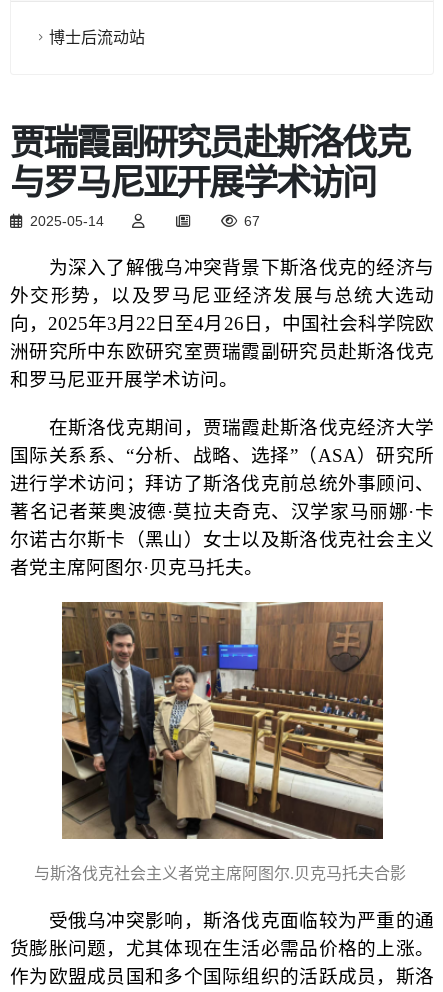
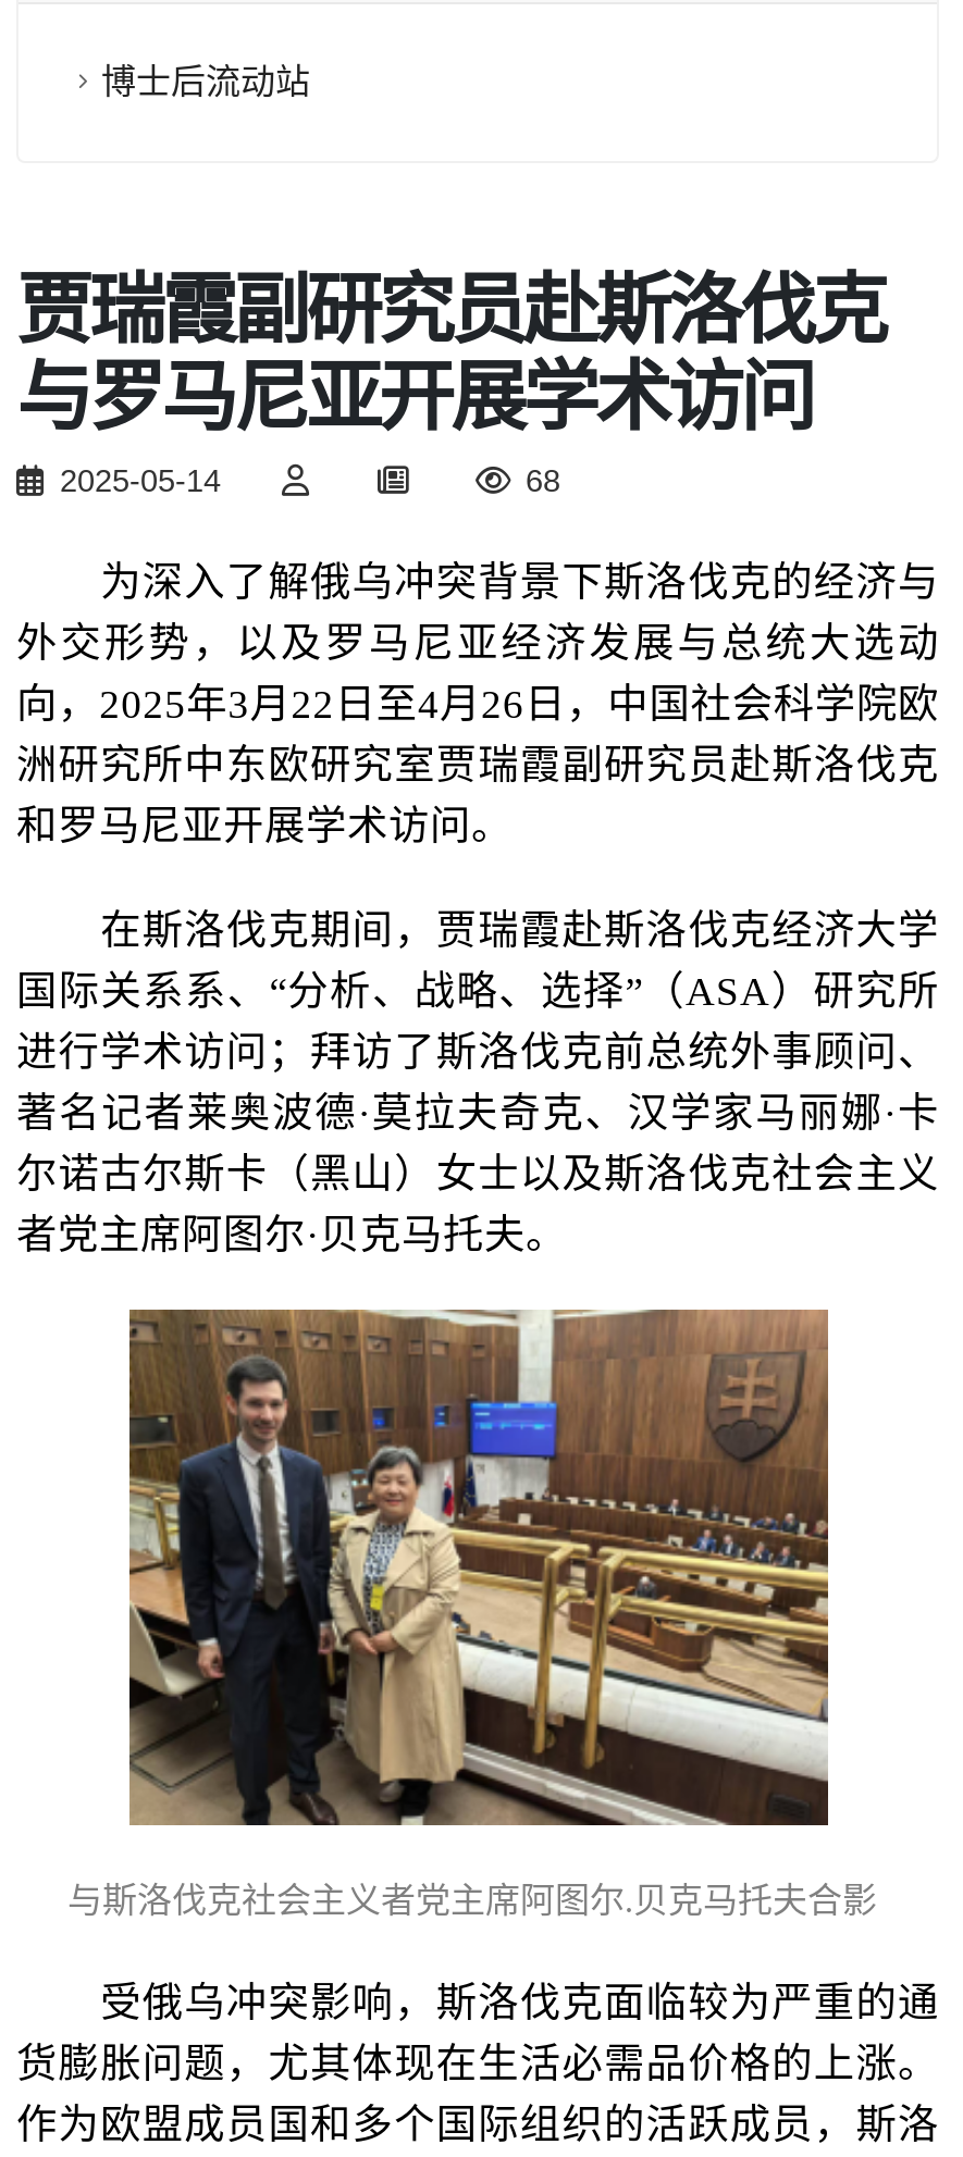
[244,213,260,229] 67 -> [526,463,560,498] 68

